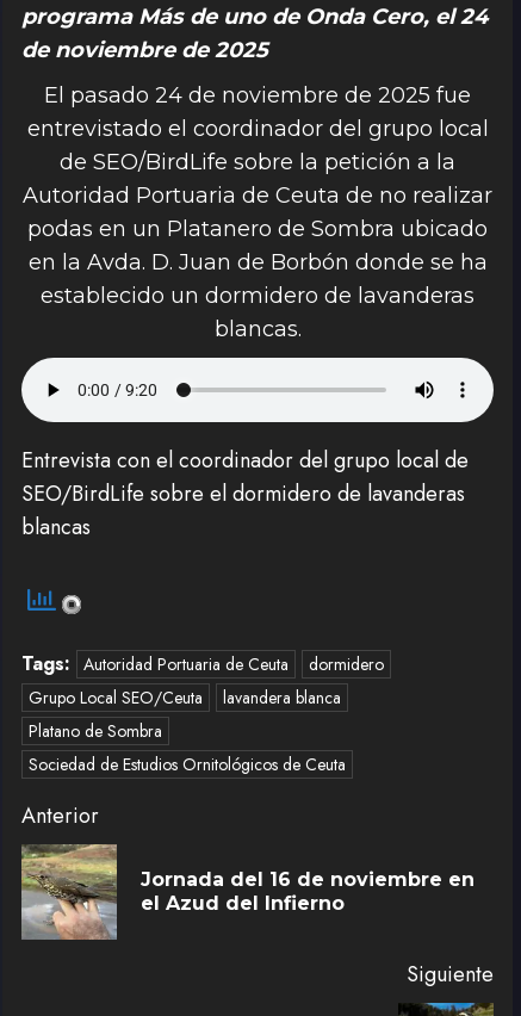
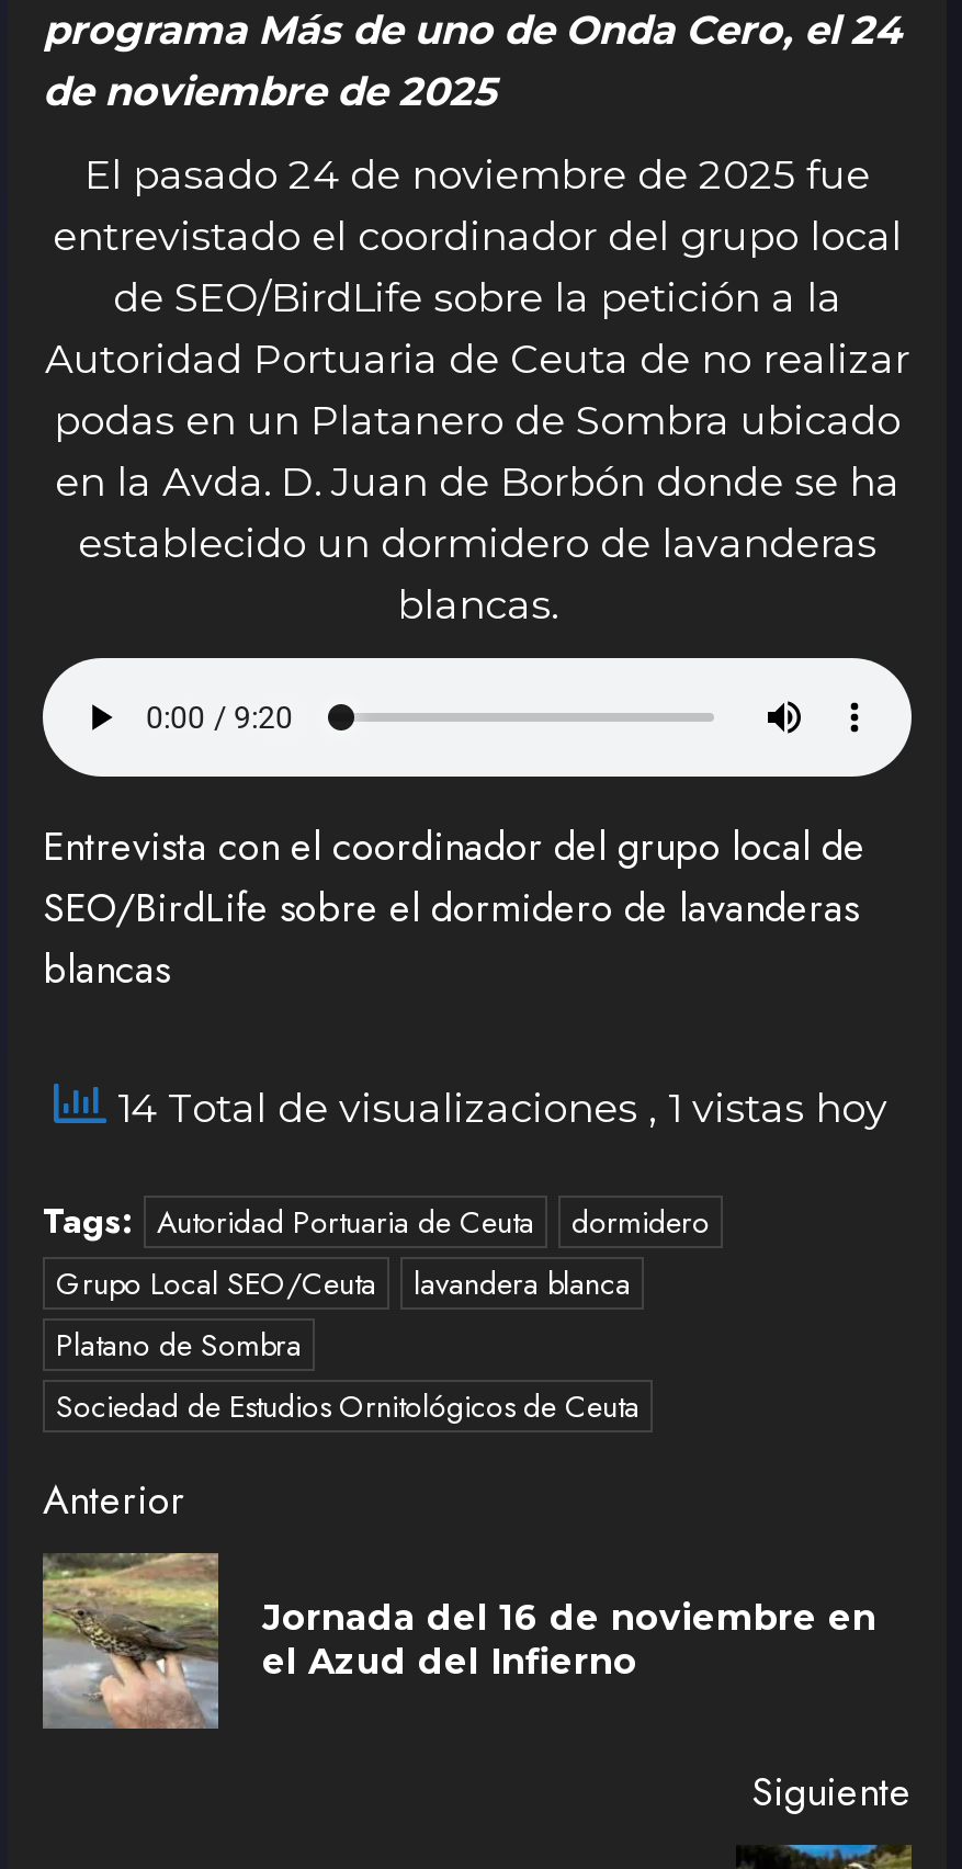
none -> [106,1085,887,1133] 14 Total de visualizaciones, 1 vistas hoy

